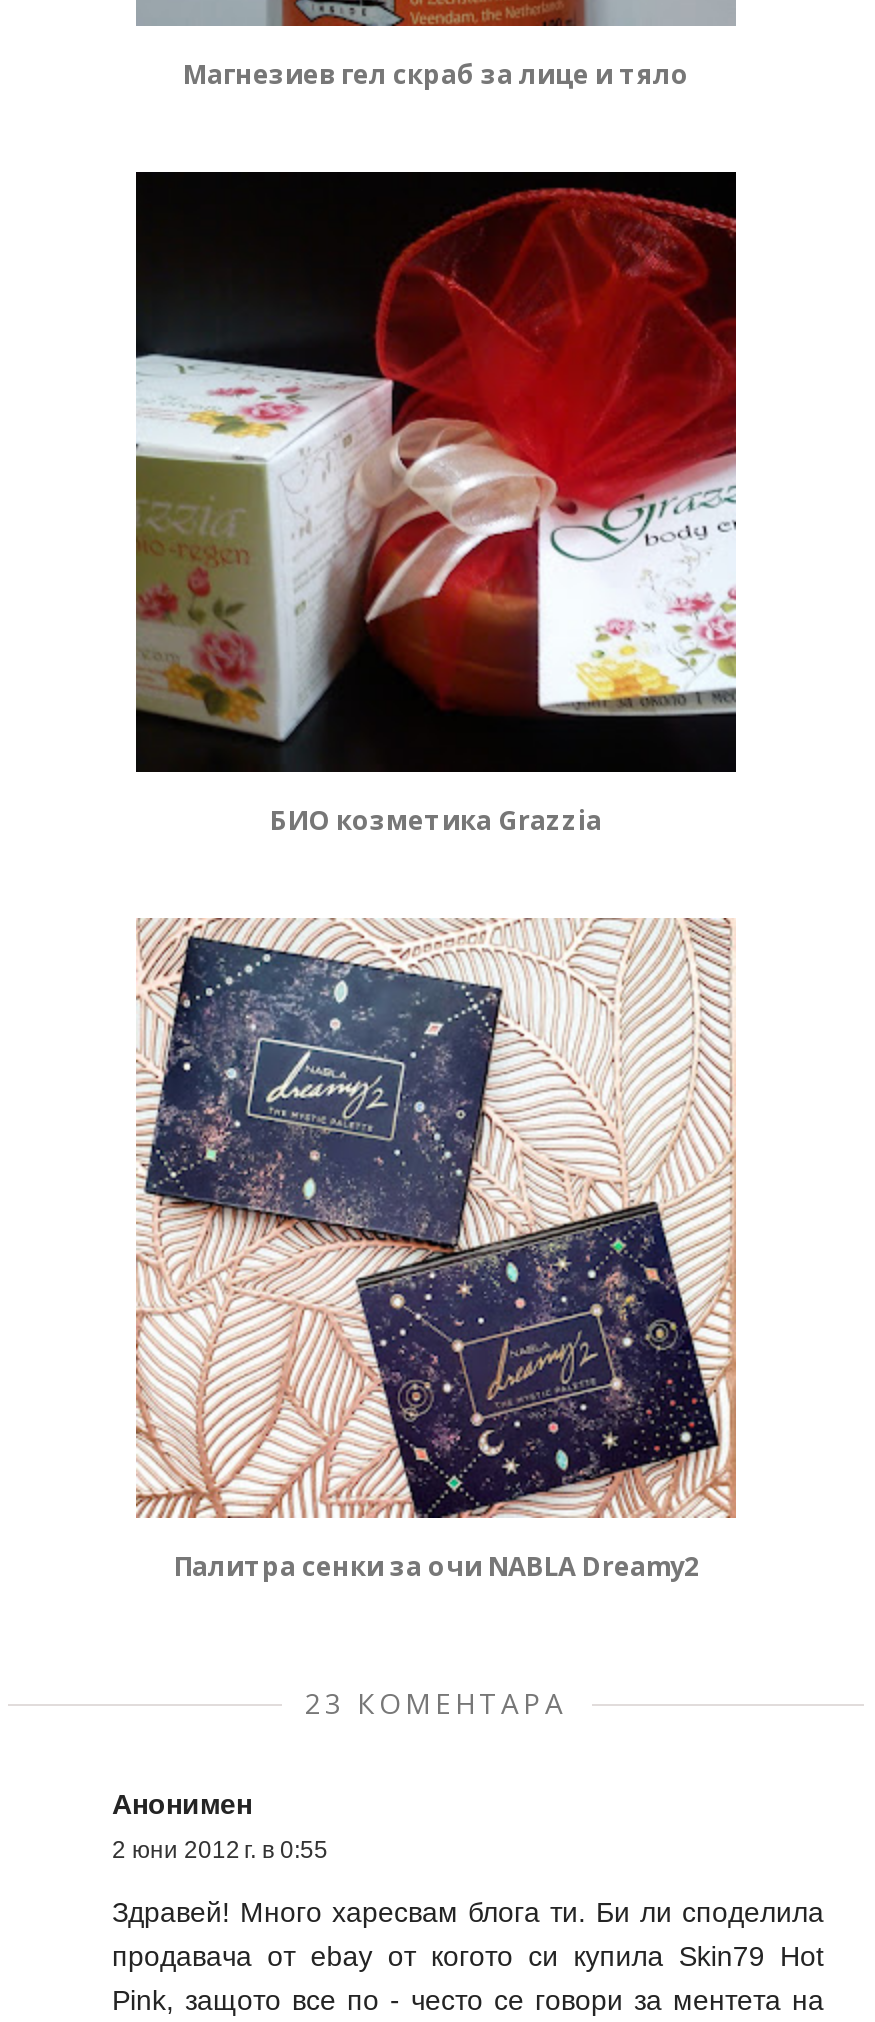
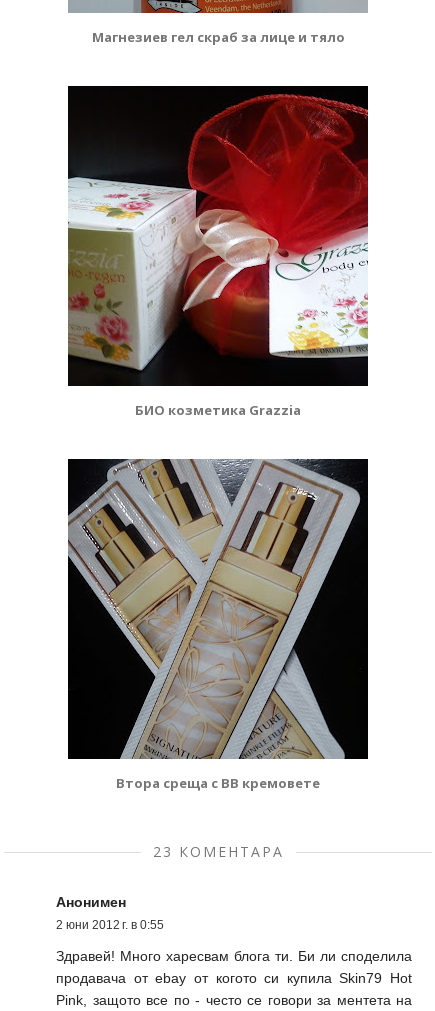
[134,918,738,1584] [image] | Палитра сенки за очи NABLA Dreamy2 -> [67,458,369,792] [image] | Втора среща с ВВ кремовете

